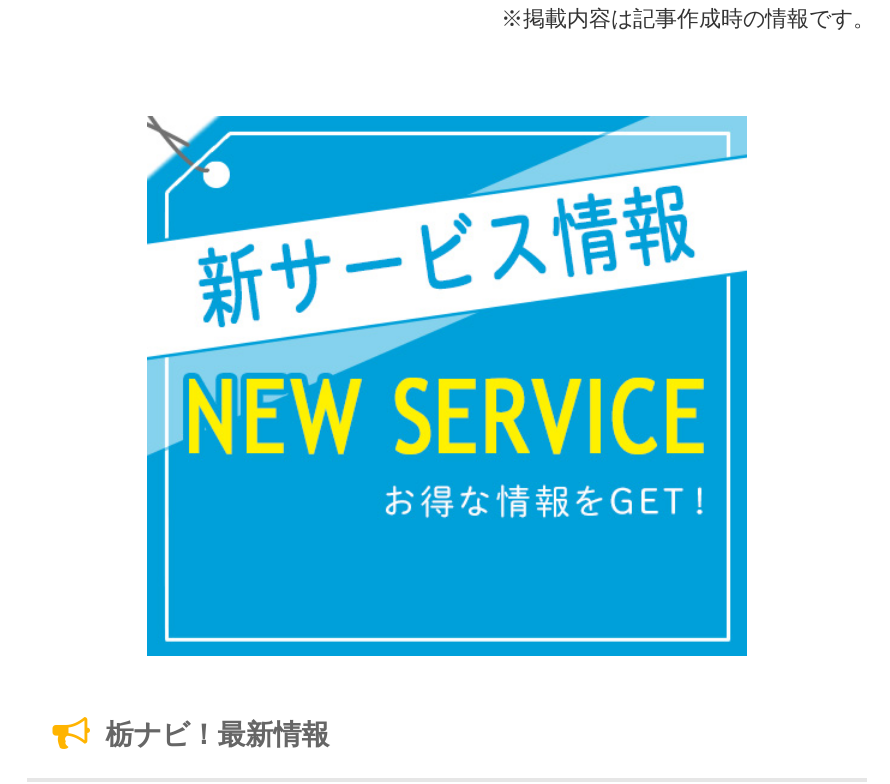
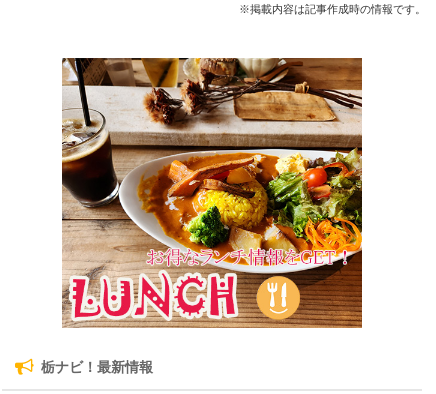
[145,114,749,658] [image] -> [61,57,363,329] [image]

